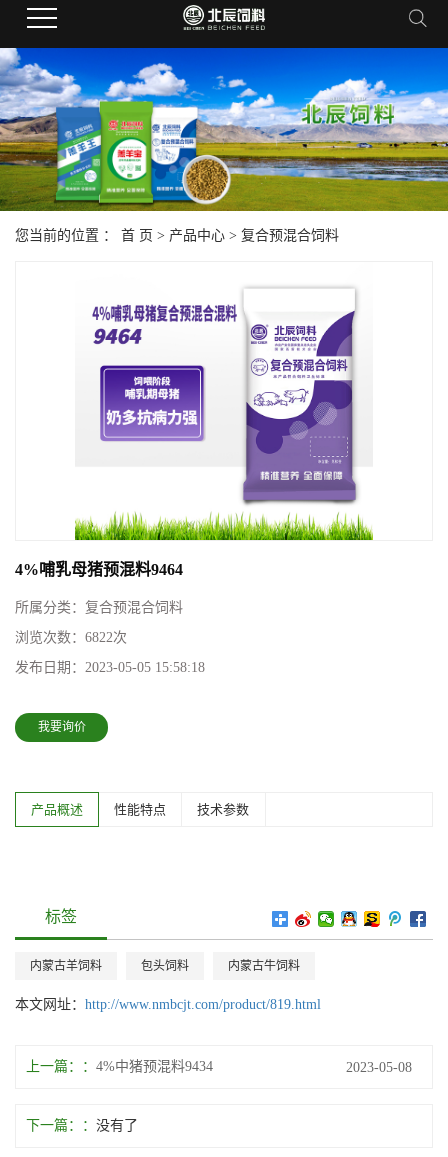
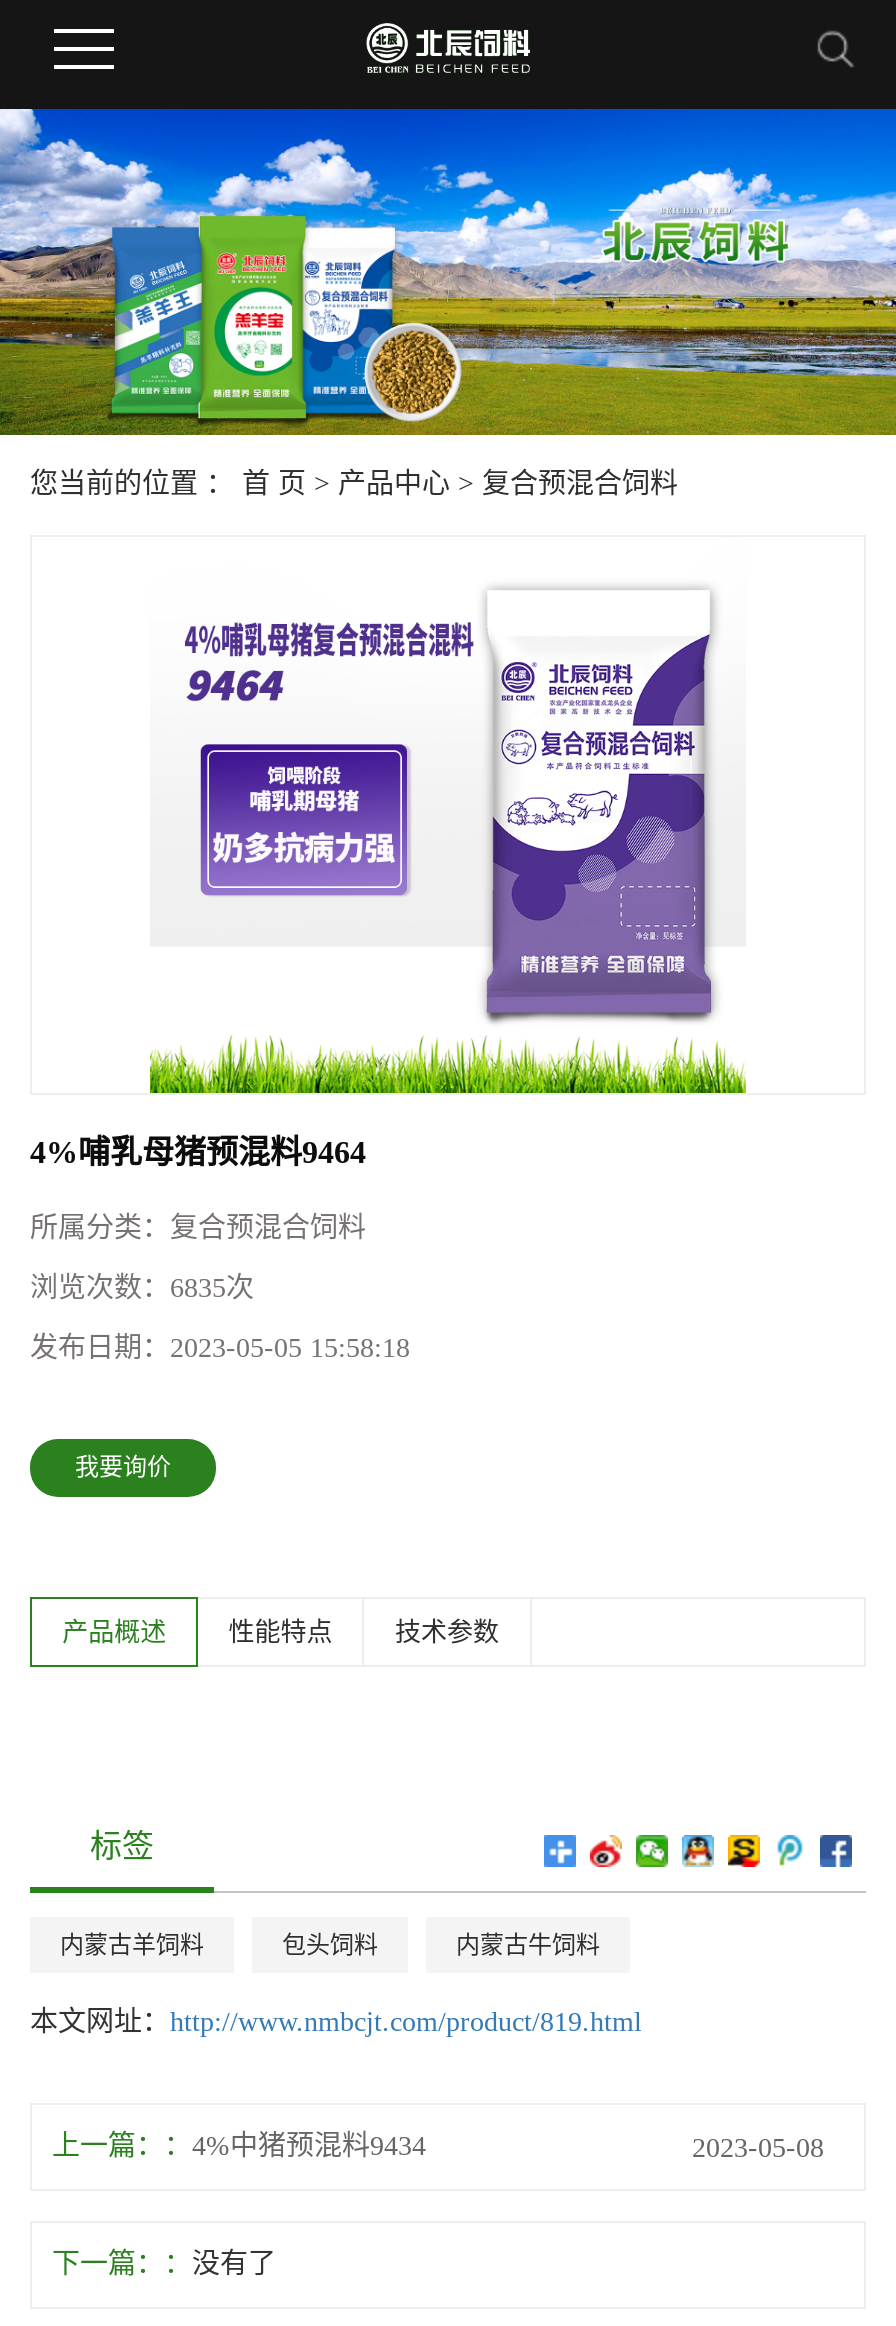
[15,630,127,645] 浏览次数：6822次 -> [30,1274,254,1304] 浏览次数：6835次

